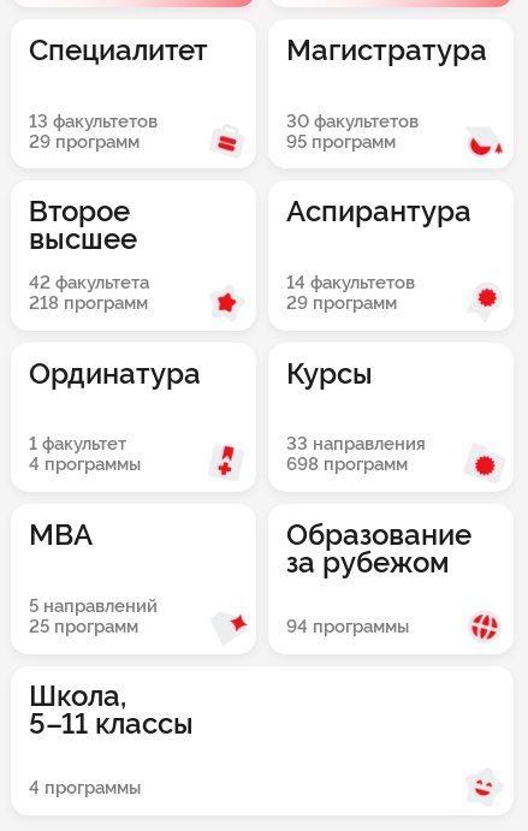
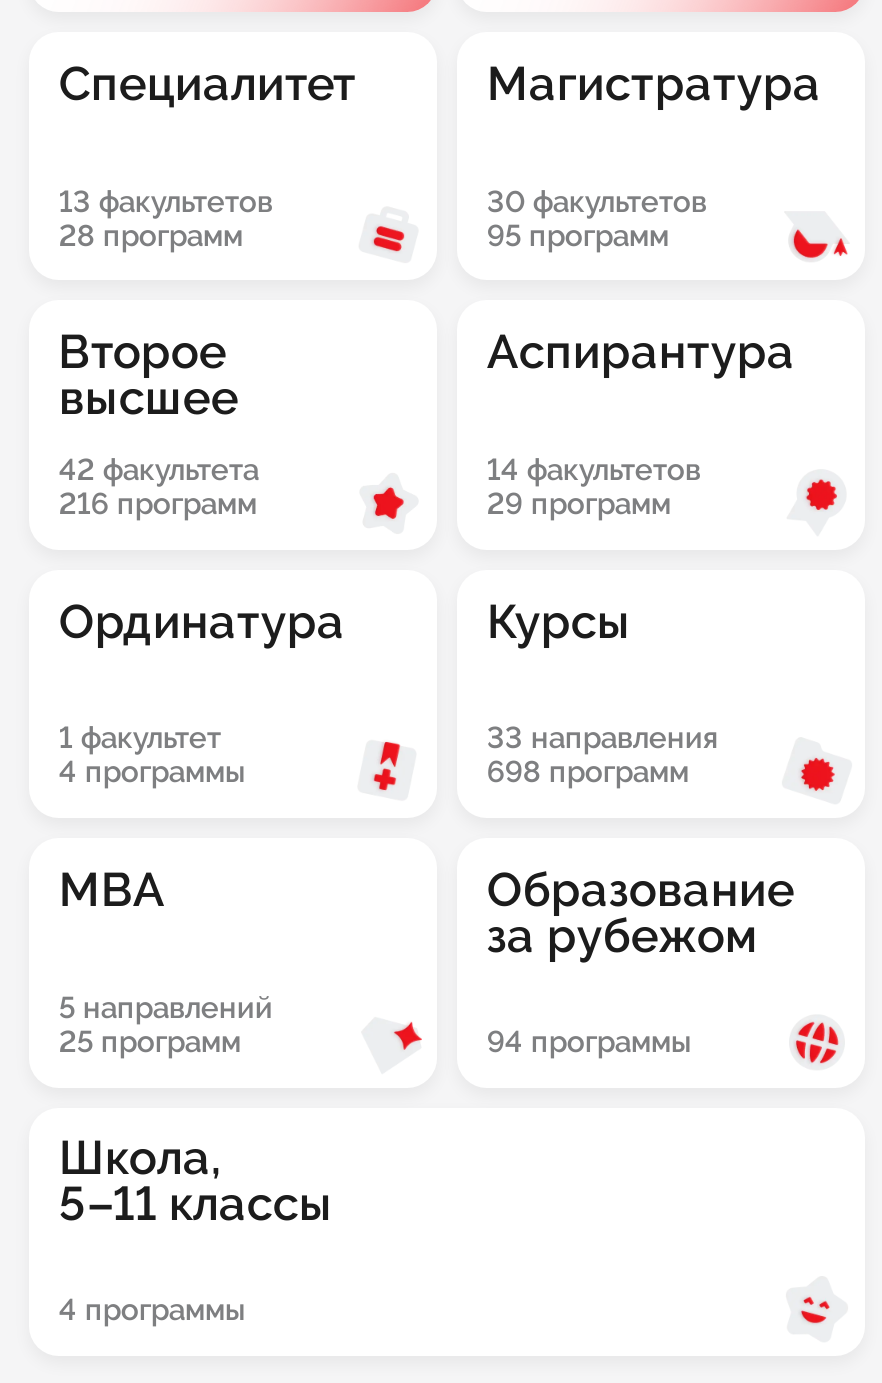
[29,130,139,151] 29 программ -> [59,217,243,251] 28 программ
[29,292,148,313] 218 программ -> [59,486,257,520] 216 программ

